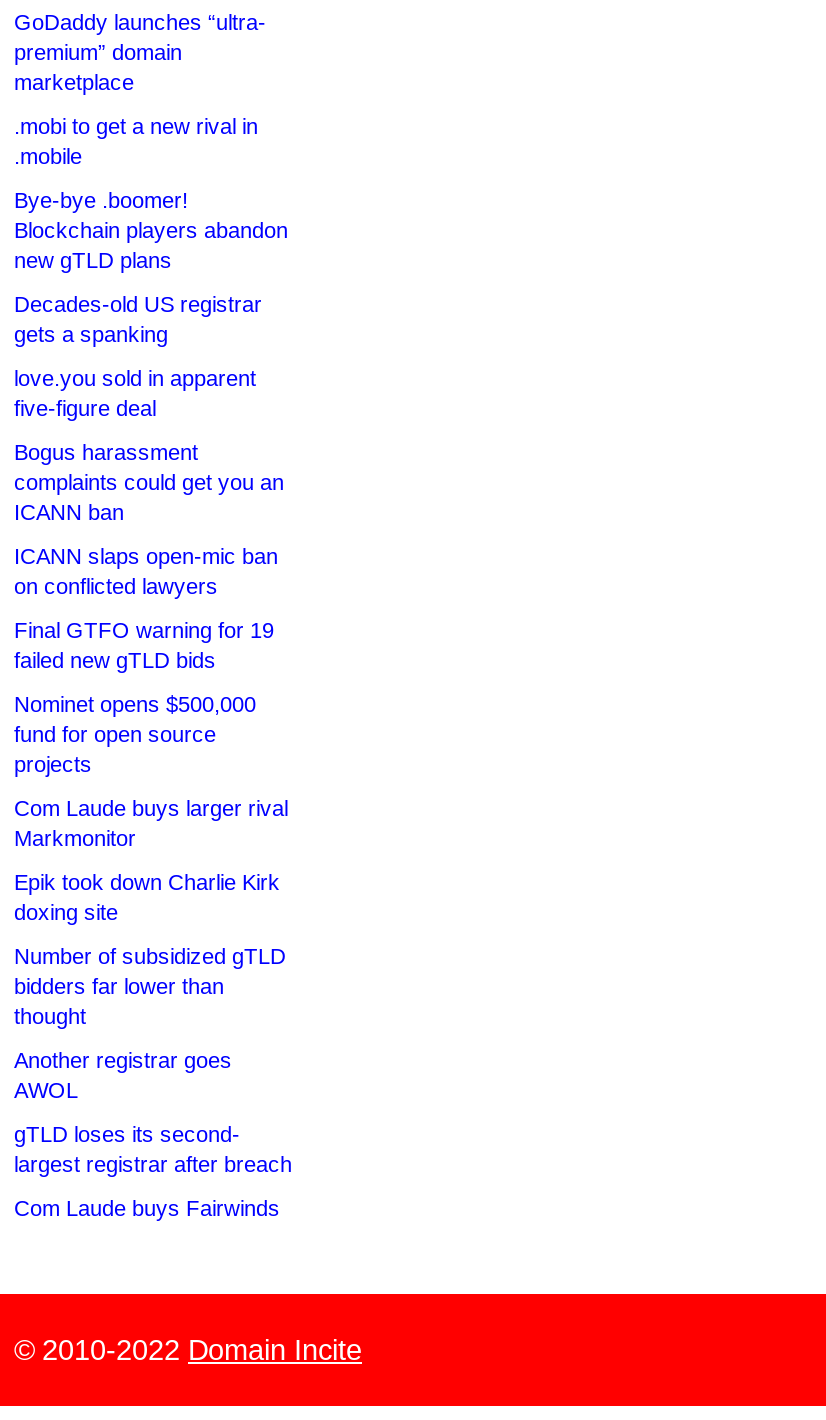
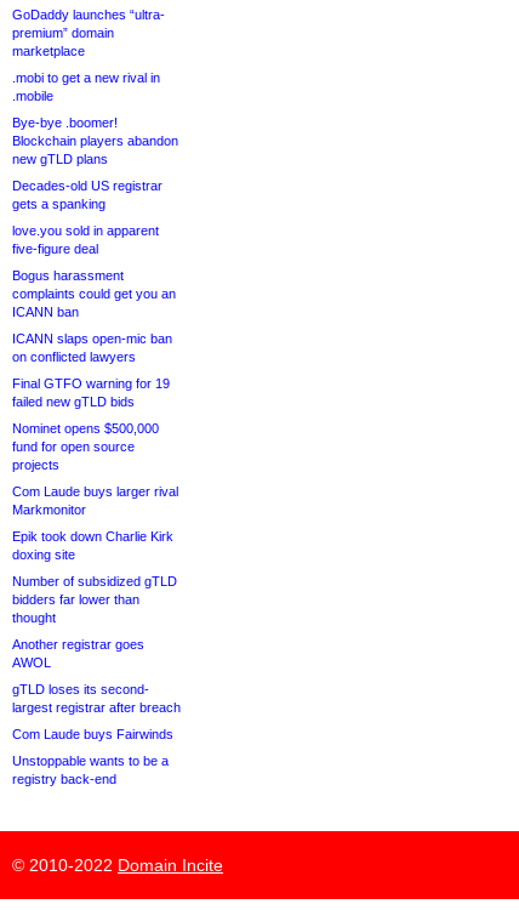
none -> [12,753,169,786] Unstoppable wants to be a | registry back-end

